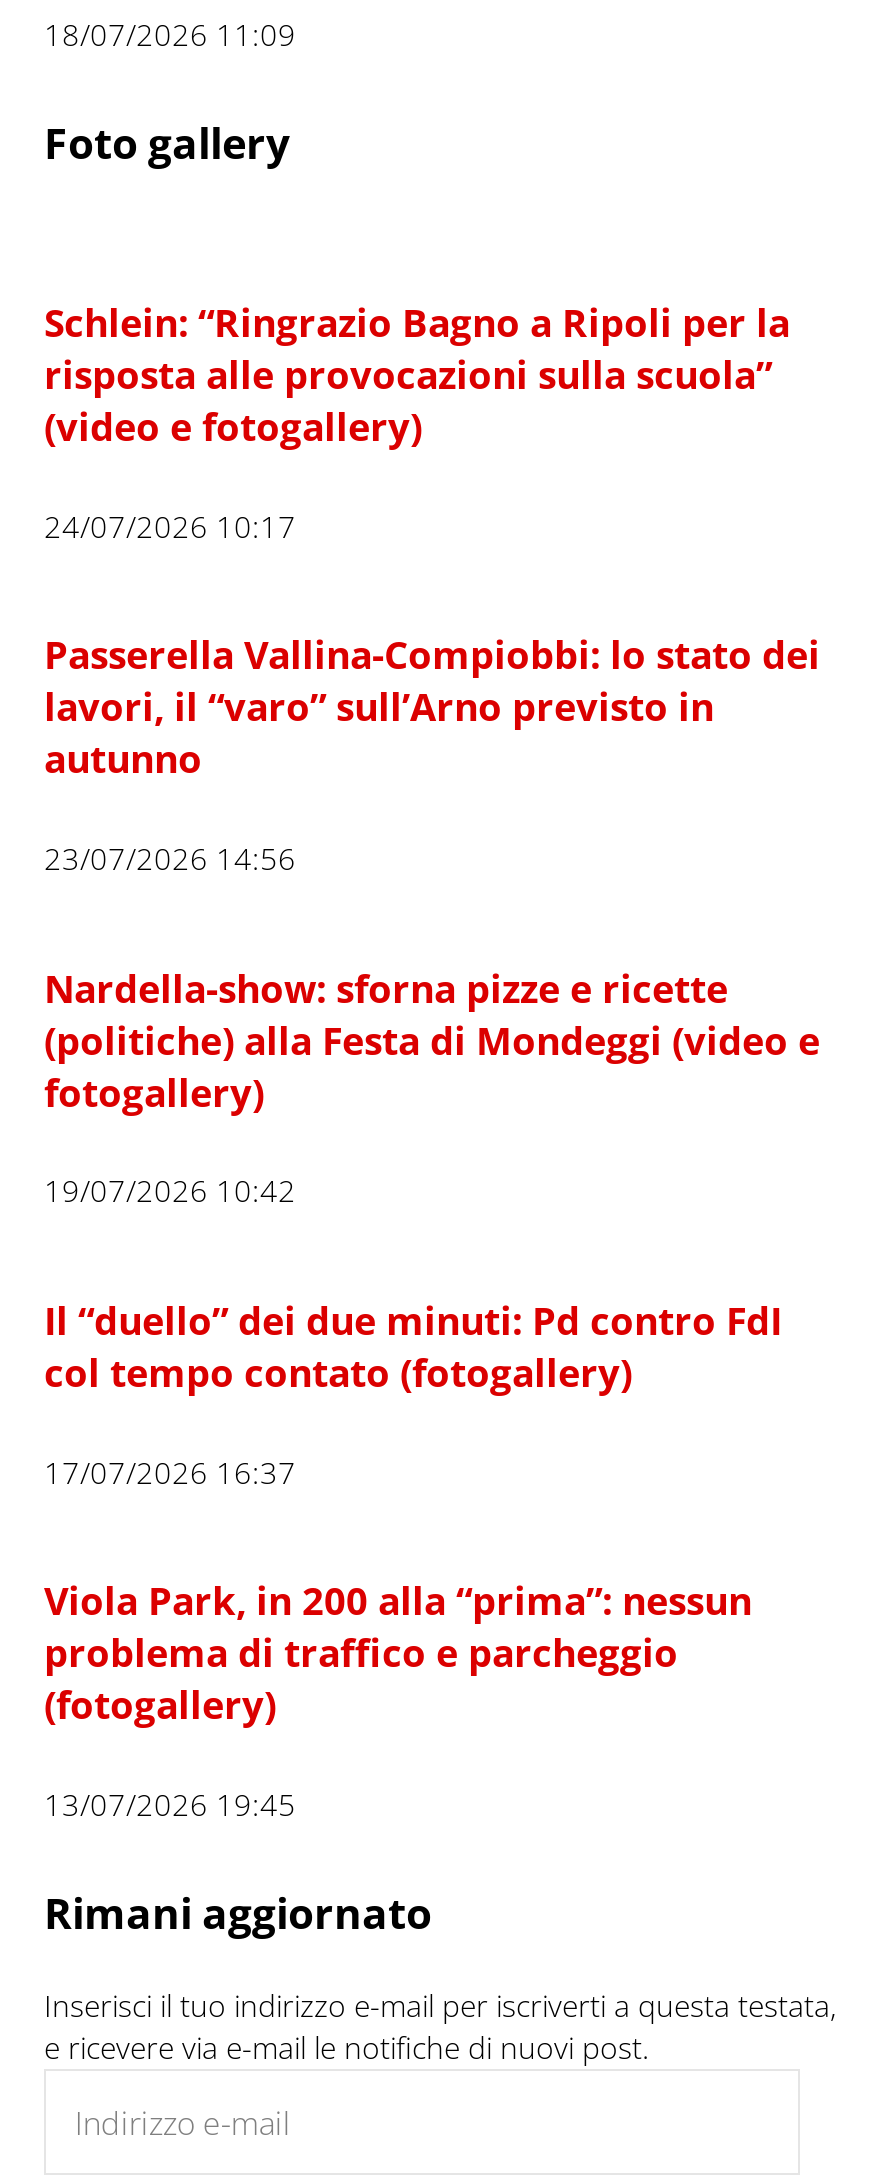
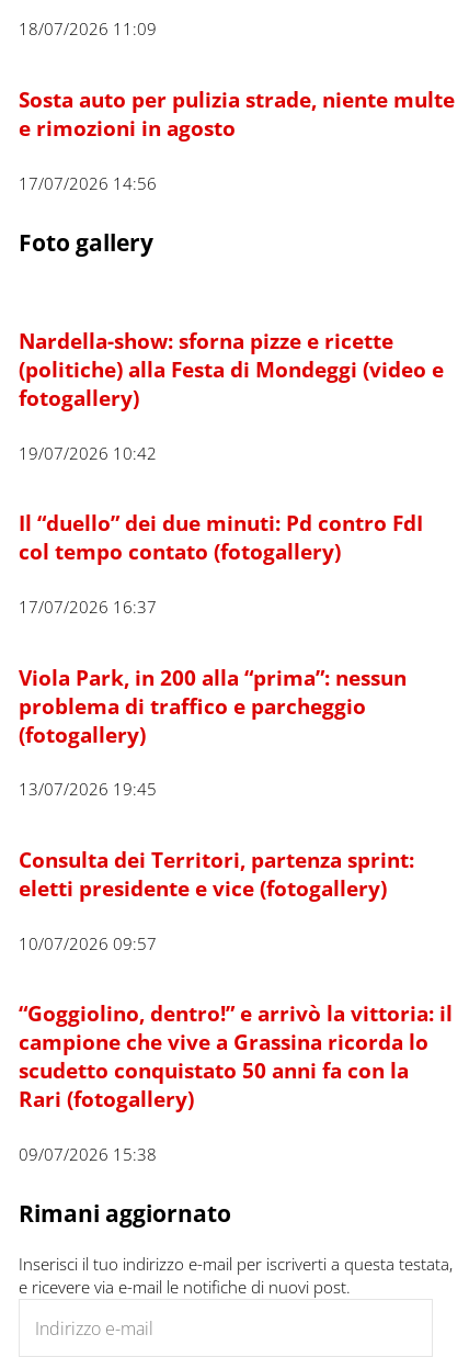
none -> [19,85,455,193] Sosta auto per pulizia strade, niente multe | e rimozioni in agosto | 17/07/2026 14:56
[44,297,820,878] Schlein: “Ringrazio Bagno a Ripoli per la | risposta alle provocazioni sulla scuola” | (video e fotogallery) | 24/07/2026 10:17 | Passerella Vallina-Compiobbi: lo stato dei | lavori, il “varo” sull’Arno previsto in | autunno | 23/07/2026 14:56 -> none
moved [44,962,820,1825] -> [19,327,444,800]: Nardella-show: sforna pizze e ricette | (politiche) alla Festa di Mondeggi (video e | fotogallery) | ... | (fotogallery) | 13/07/2026 19:45
none -> [19,846,453,1165] Consulta dei Territori, partenza sprint: | eletti presidente e vice (fotogallery) | 10/07/2026 09:57 | “Goggiolino, dentro!” e arrivò la vittoria: il | campione che vive a Grassina ricorda lo | scudetto conquistato 50 anni fa con la | Rari (fotogallery) | 09/07/2026 15:38

